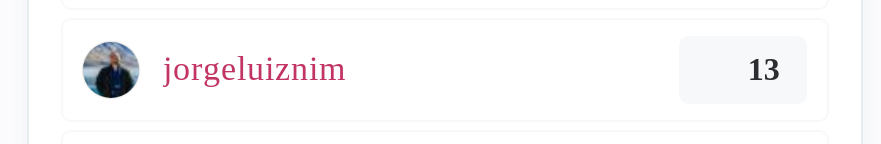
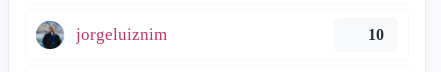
[740,52,780,86] 13 -> [364,26,384,43] 10

